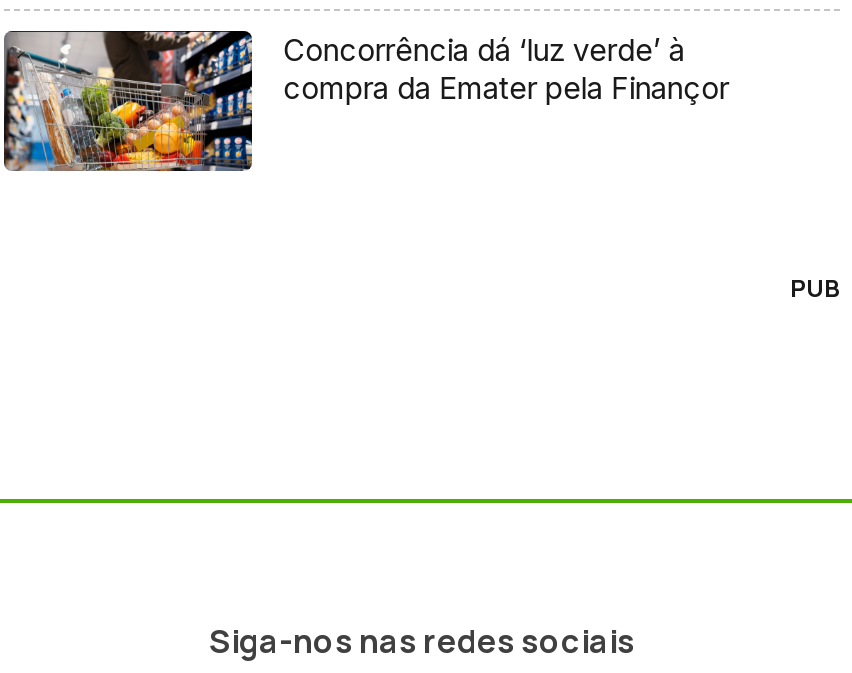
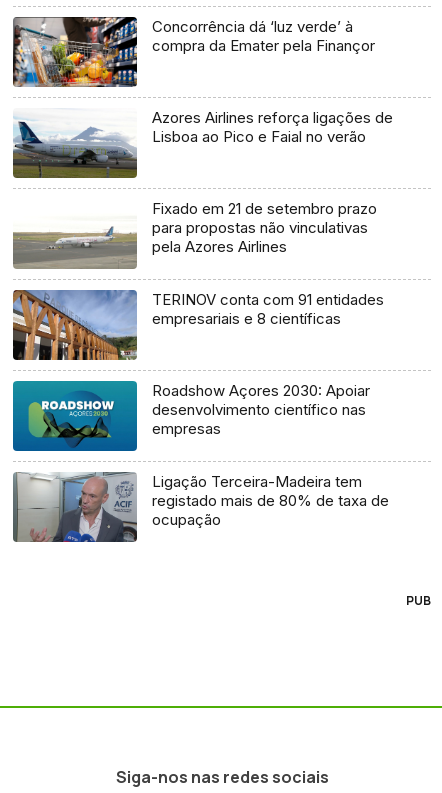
none -> [12,108,393,179] [image] | Azores Airlines reforça ligações de | Lisboa ao Pico e Faial no verão
none -> [12,199,384,328] [image] | Fixado em 21 de setembro prazo | para propostas não vinculativas | pela Azores Airlines | TERINOV conta com 91 entidades | empresariais e 8 científicas
none -> [12,289,389,529] [image] | Roadshow Açores 2030: Apoiar | desenvolvimento científico nas | empresas | Ligação Terceira-Madeira tem | registado mais de 80% de taxa de | ocupação
none -> [12,380,138,452] [image]
none -> [13,472,138,543] [image]

